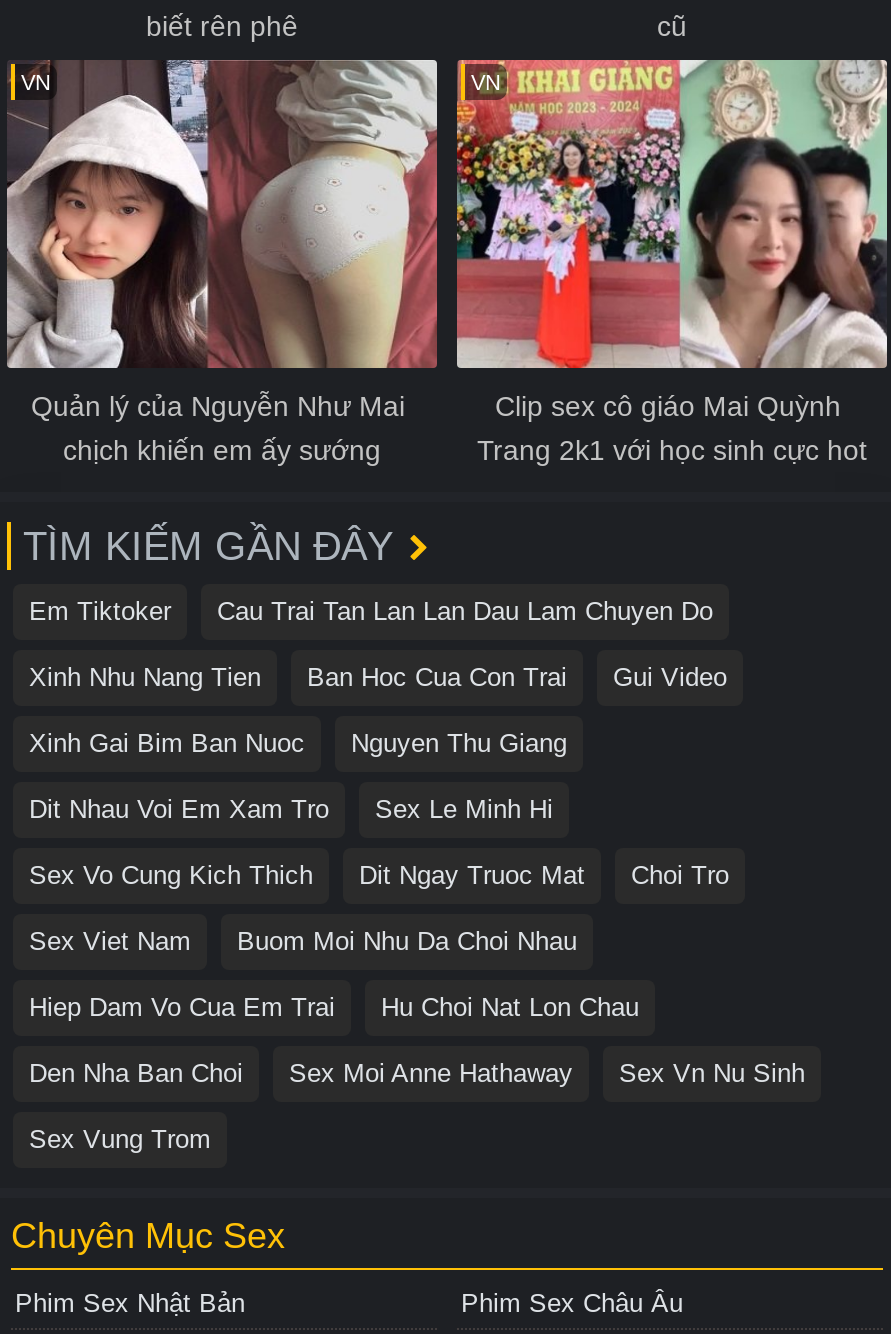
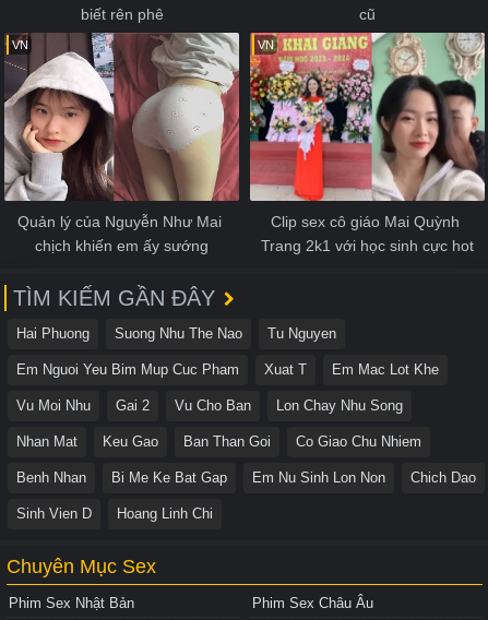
[29,597,805,1155] Em Tiktoker | Cau Trai Tan Lan Lan Dau Lam Chuyen Do | Xinh Nhu Nang Tien | Ban Hoc Cua Con Trai | Gui Video | Xinh Gai Bim Ban Nuoc | Nguyen Thu Giang | Dit Nhau Voi Em Xam Tro | Sex Le Minh Hi | Sex Vo Cung Kich Thich | Dit Ngay Truoc Mat | Choi Tro | Sex Viet Nam | Buom Moi Nhu Da Choi Nhau | Hiep Dam Vo Cua Em Trai | Hu Choi Nat Lon Chau | Den Nha Ban Choi | Sex Moi Anne Hathaway | Sex Vn Nu Sinh | Sex Vung Trom -> [16,326,476,522] Hai Phuong | Suong Nhu The Nao | Tu Nguyen | Em Nguoi Yeu Bim Mup Cuc Pham | Xuat T | Em Mac Lot Khe | Vu Moi Nhu | Gai 2 | Vu Cho Ban | Lon Chay Nhu Song | Nhan Mat | Keu Gao | Ban Than Goi | Co Giao Chu Nhiem | Benh Nhan | Bi Me Ke Bat Gap | Em Nu Sinh Lon Non | Chich Dao | Sinh Vien D | Hoang Linh Chi

